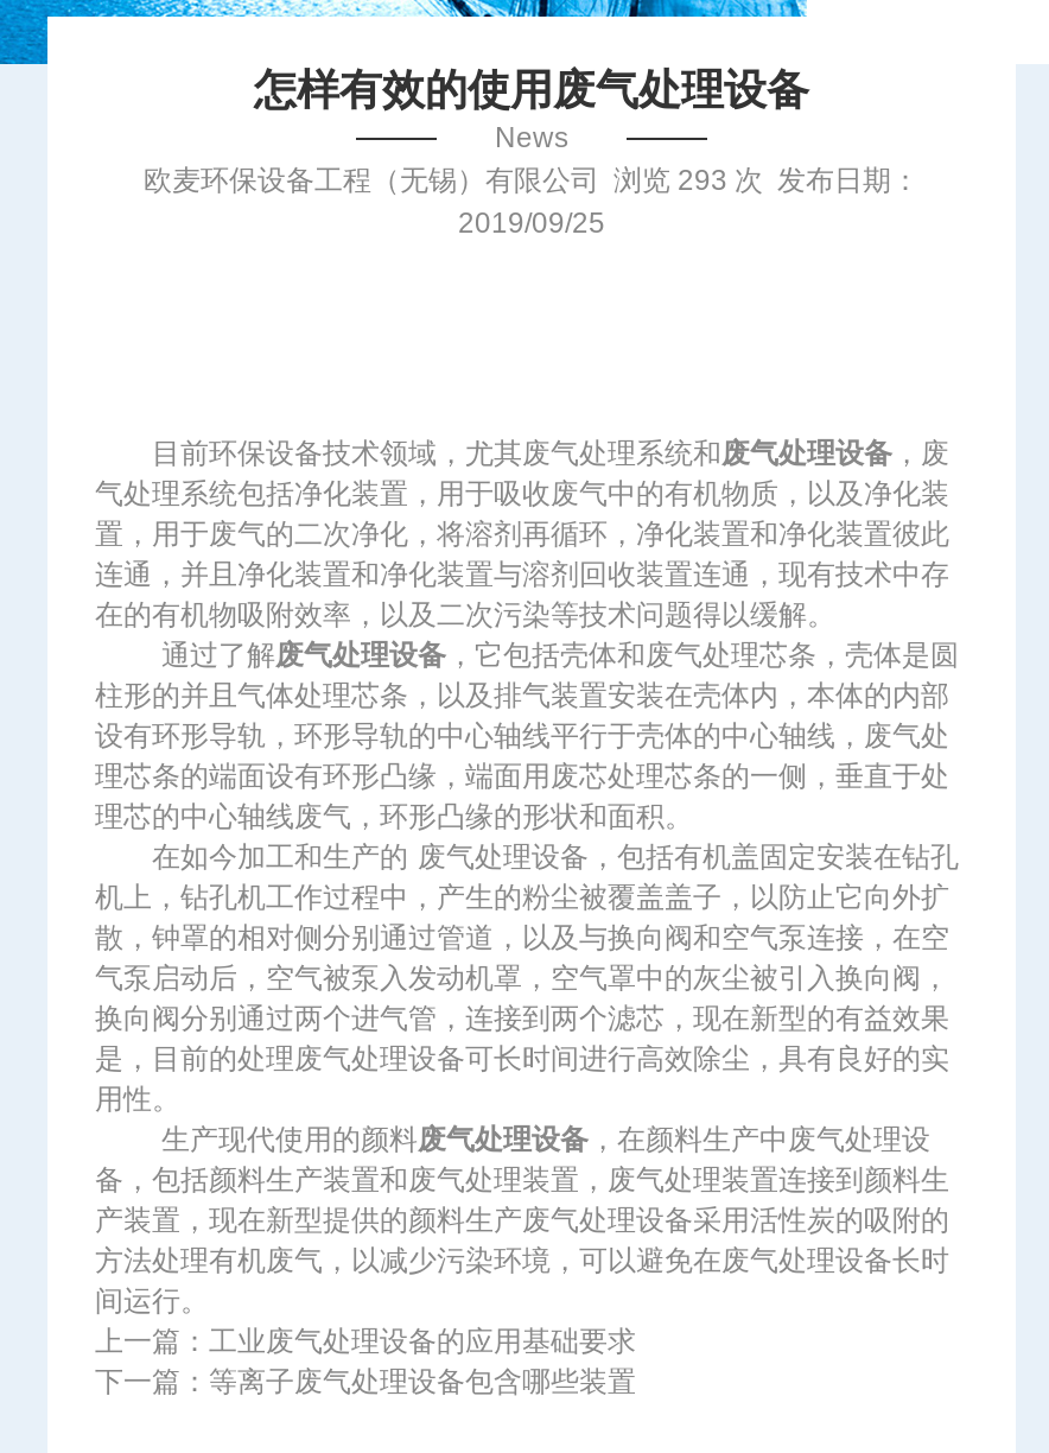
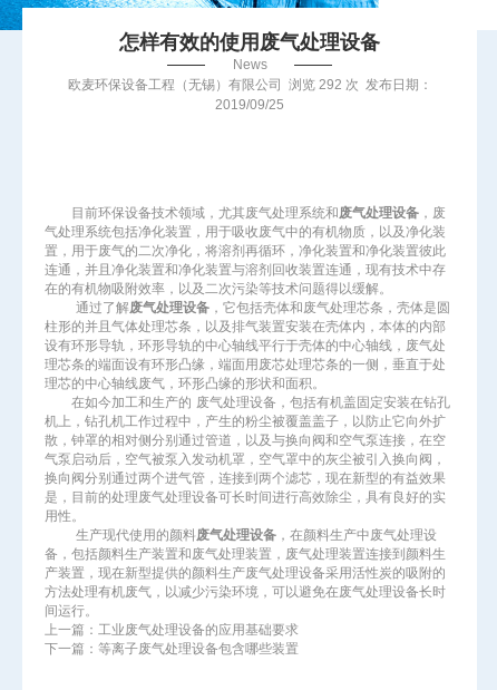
[144,164,920,197] 欧麦环保设备工程（无锡）有限公司浏览293 次 发布日期： -> [67,77,432,93] 欧麦环保设备工程（无锡）有限公司浏览292 次 发布日期：

